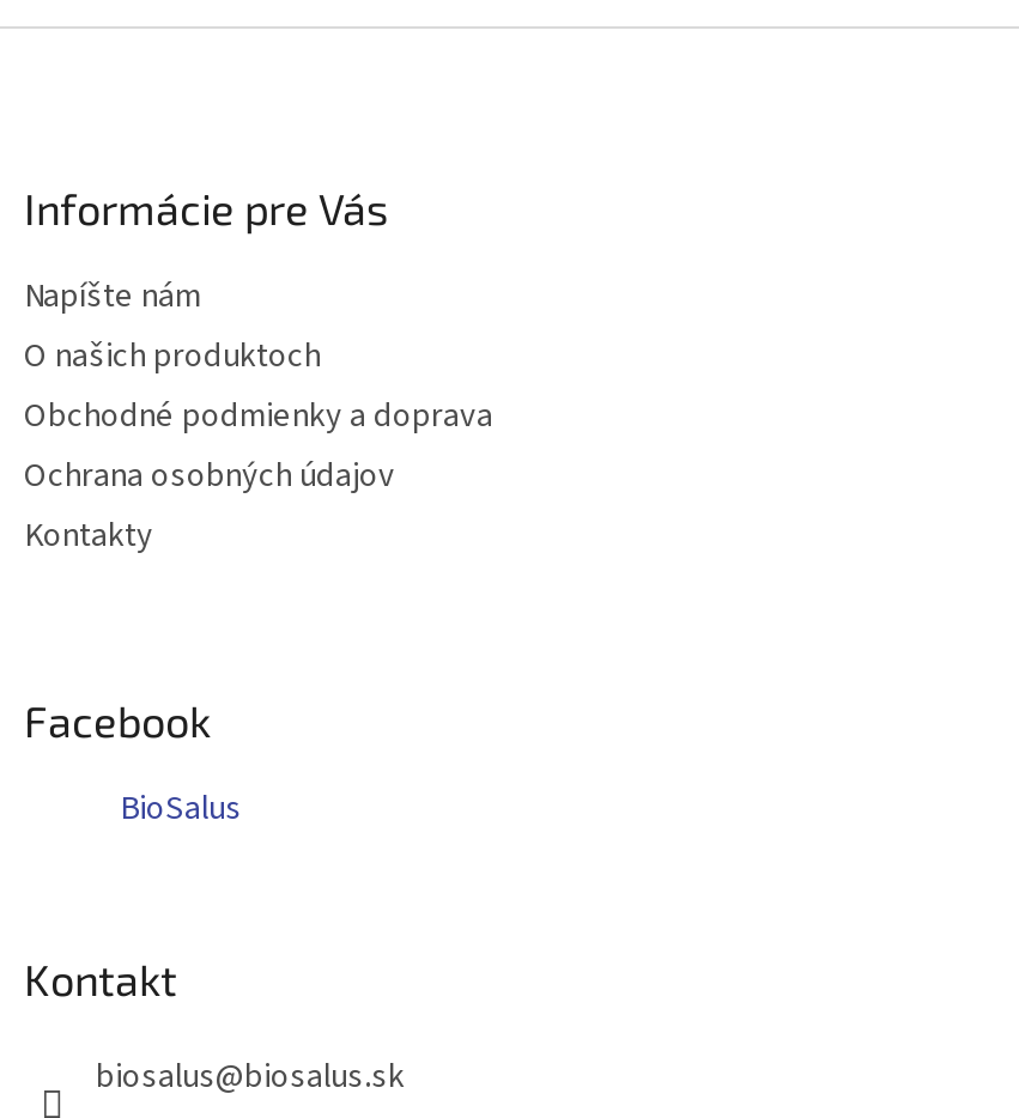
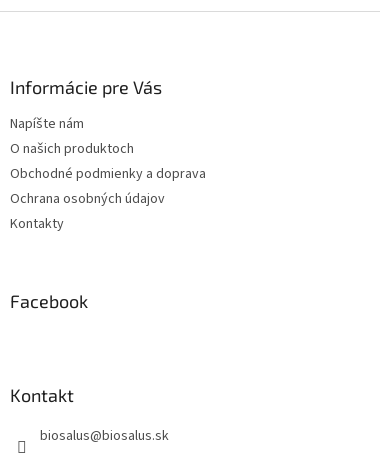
[120,786,242,834] BioSalus -> none

